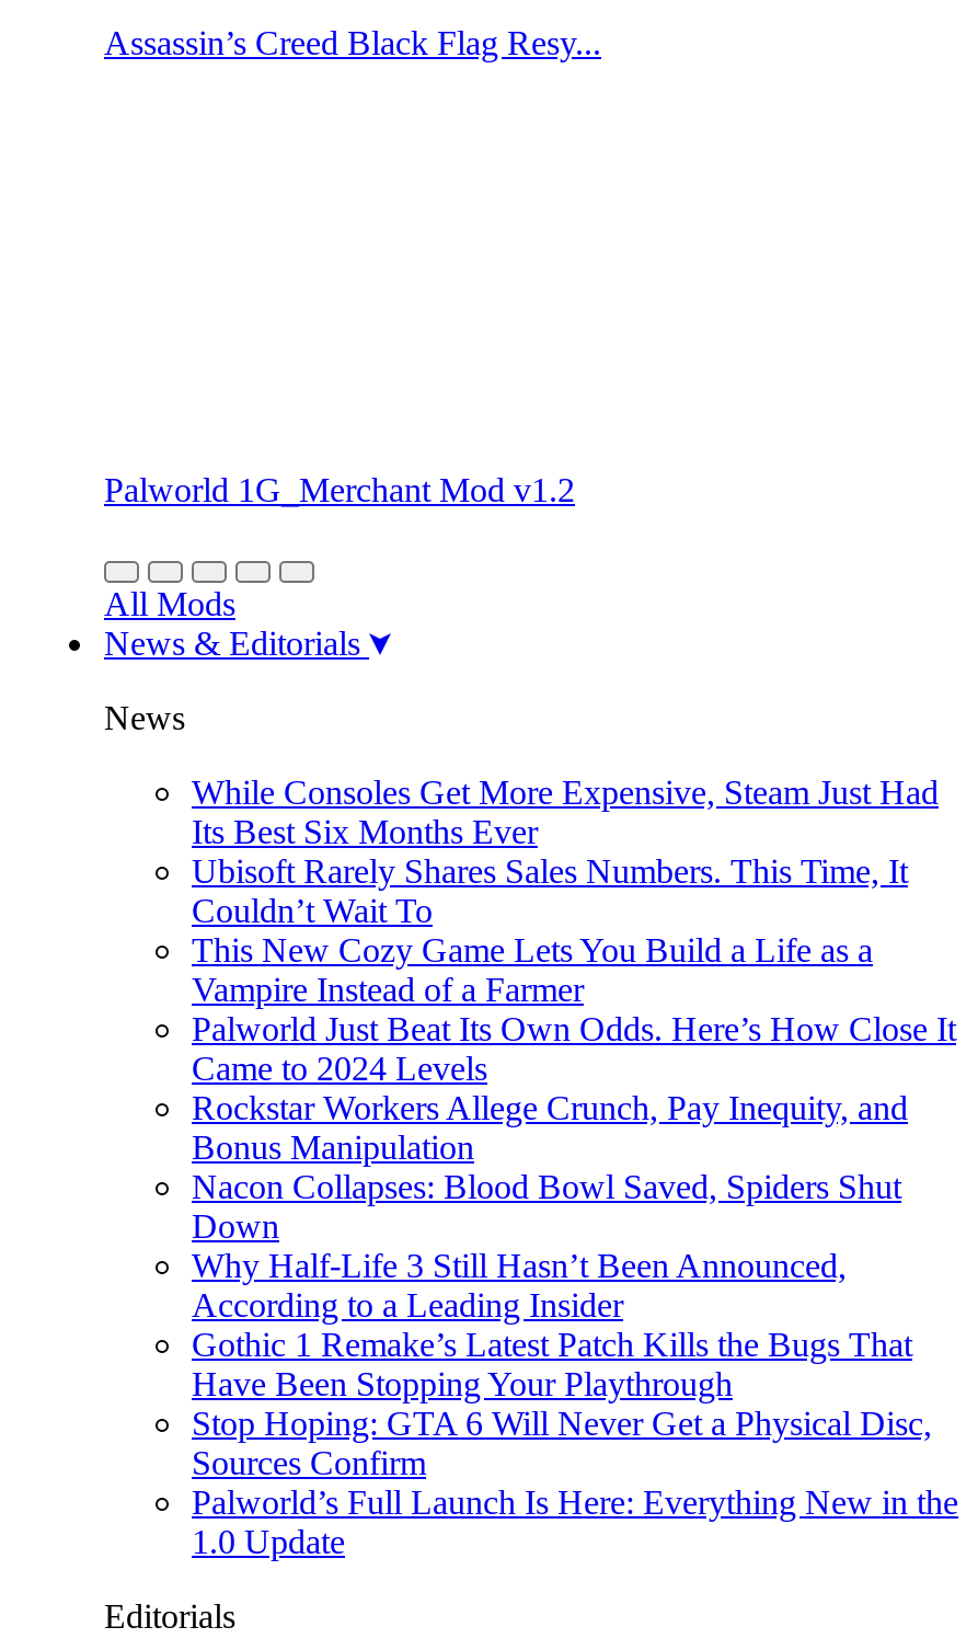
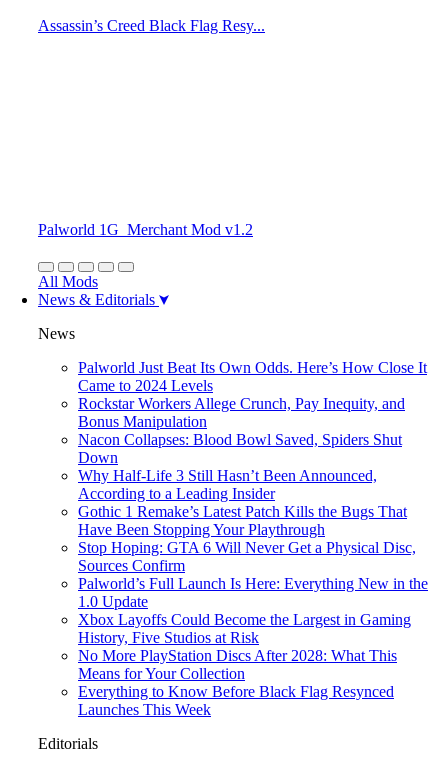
[192,774,939,1008] While Consoles Get More Expensive, Steam Just Had | Its Best Six Months Ever | Ubisoft Rarely Shares Sales Numbers. This Time, It | Couldn’t Wait To | This New Cozy Game Lets You Build a Life as a | Vampire Instead of a Farmer -> none
moved [192,1010,958,1560] -> [78,359,428,610]: Palworld Just Beat Its Own Odds. Here’s How Close It | Came to 2024 Levels | Rockstar Workers Allege Crunch, Pay Inequity, and | ... | Palworld’s Full Launch Is Here: Everything New in the | 1.0 Update
none -> [78,611,411,718] Xbox Layoffs Could Become the Largest in Gaming | History, Five Studios at Risk | No More PlayStation Discs After 2028: What This | Means for Your Collection | Everything to Know Before Black Flag Resynced | Launches This Week

